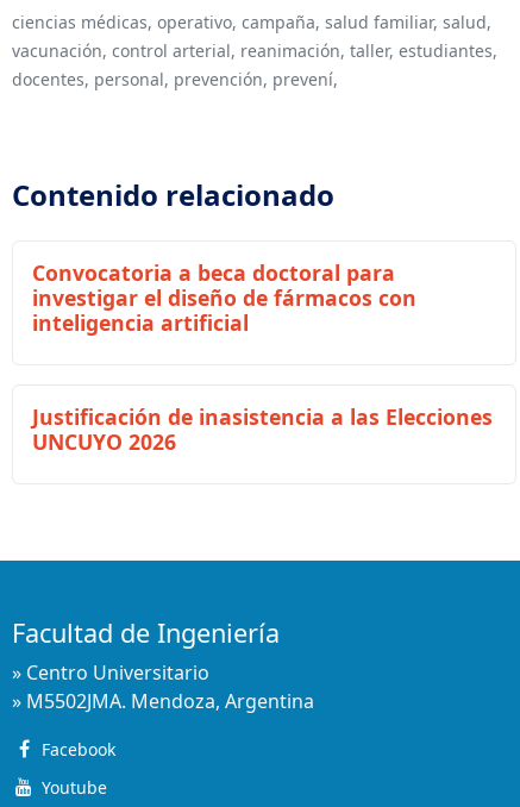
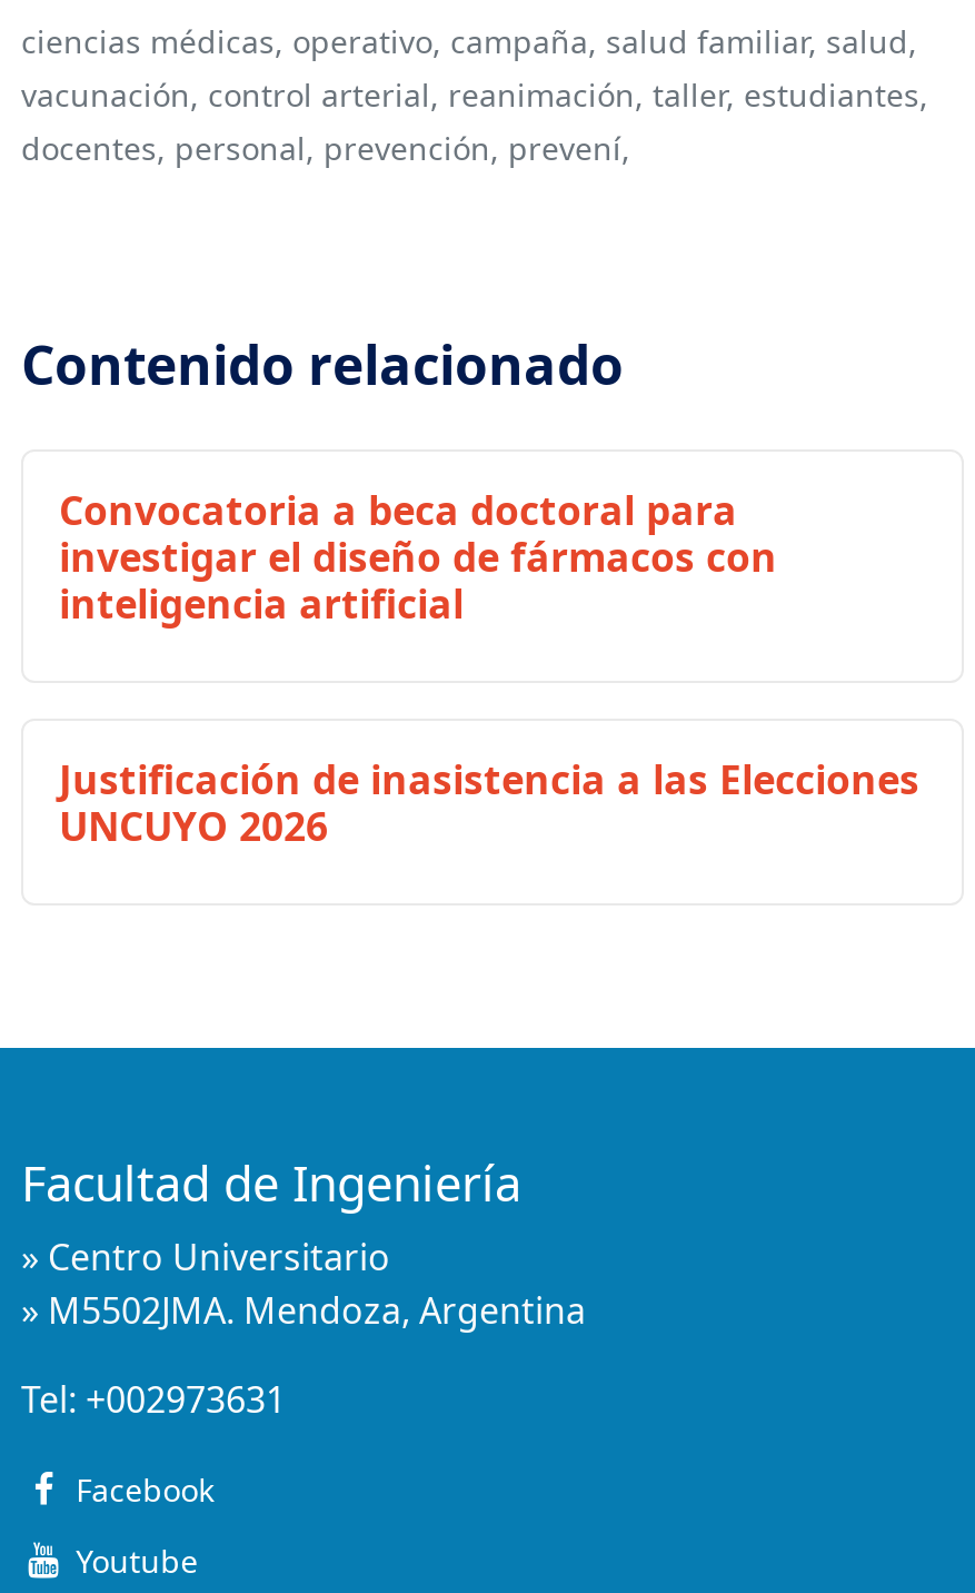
none -> [21,1375,286,1424] Tel: +002973631

